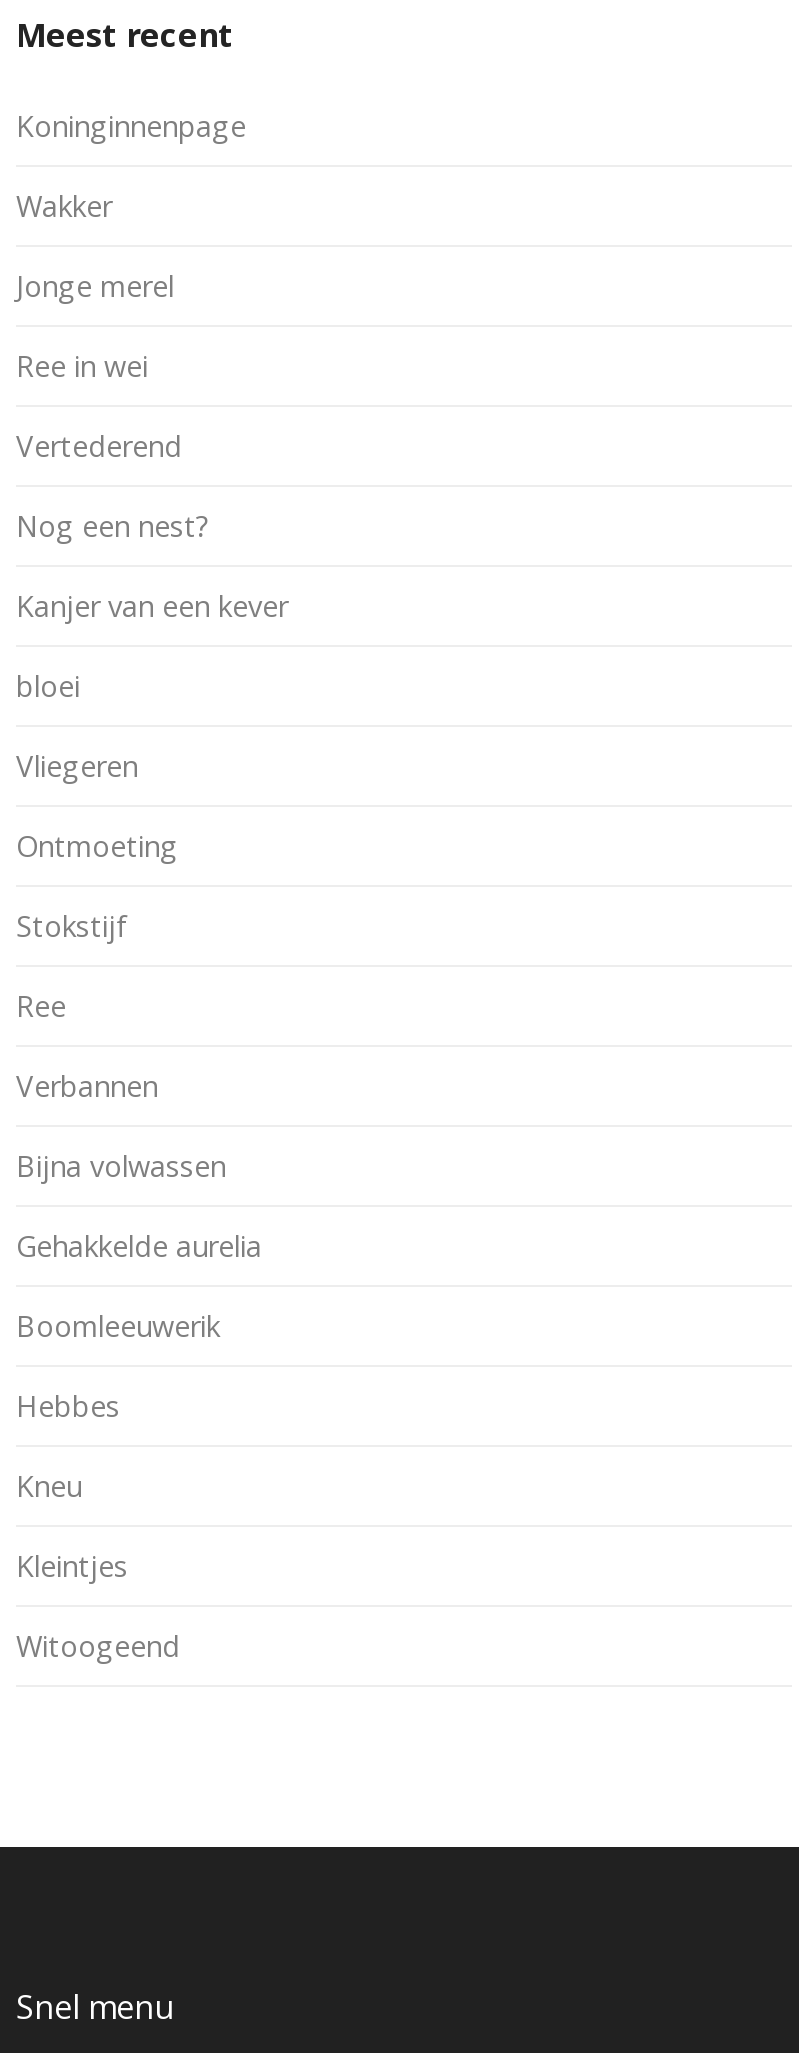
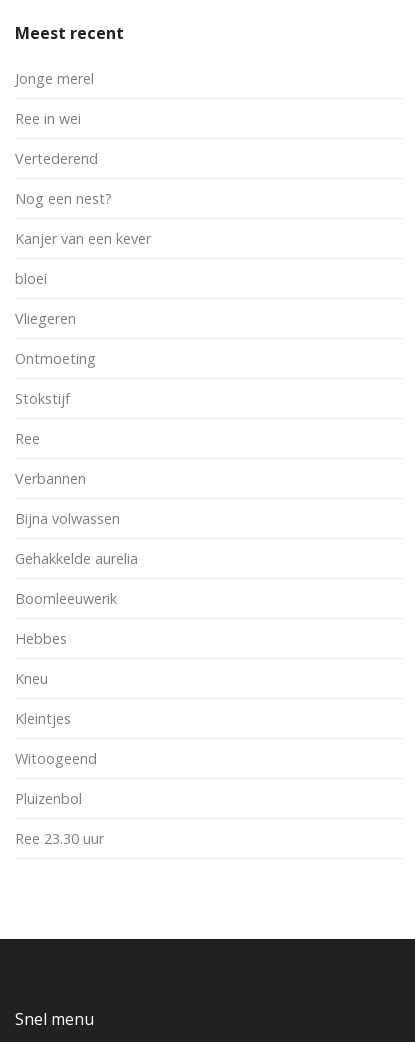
[16,107,246,225] Koninginnenpage | Wakker -> none
moved [16,267,288,1665] -> [15,69,151,768]: Jonge merel | Ree in wei | Vertederend | ... | Kleintjes | Witoogeend
none -> [15,789,104,848] Pluizenbol | Ree 23.30 uur

